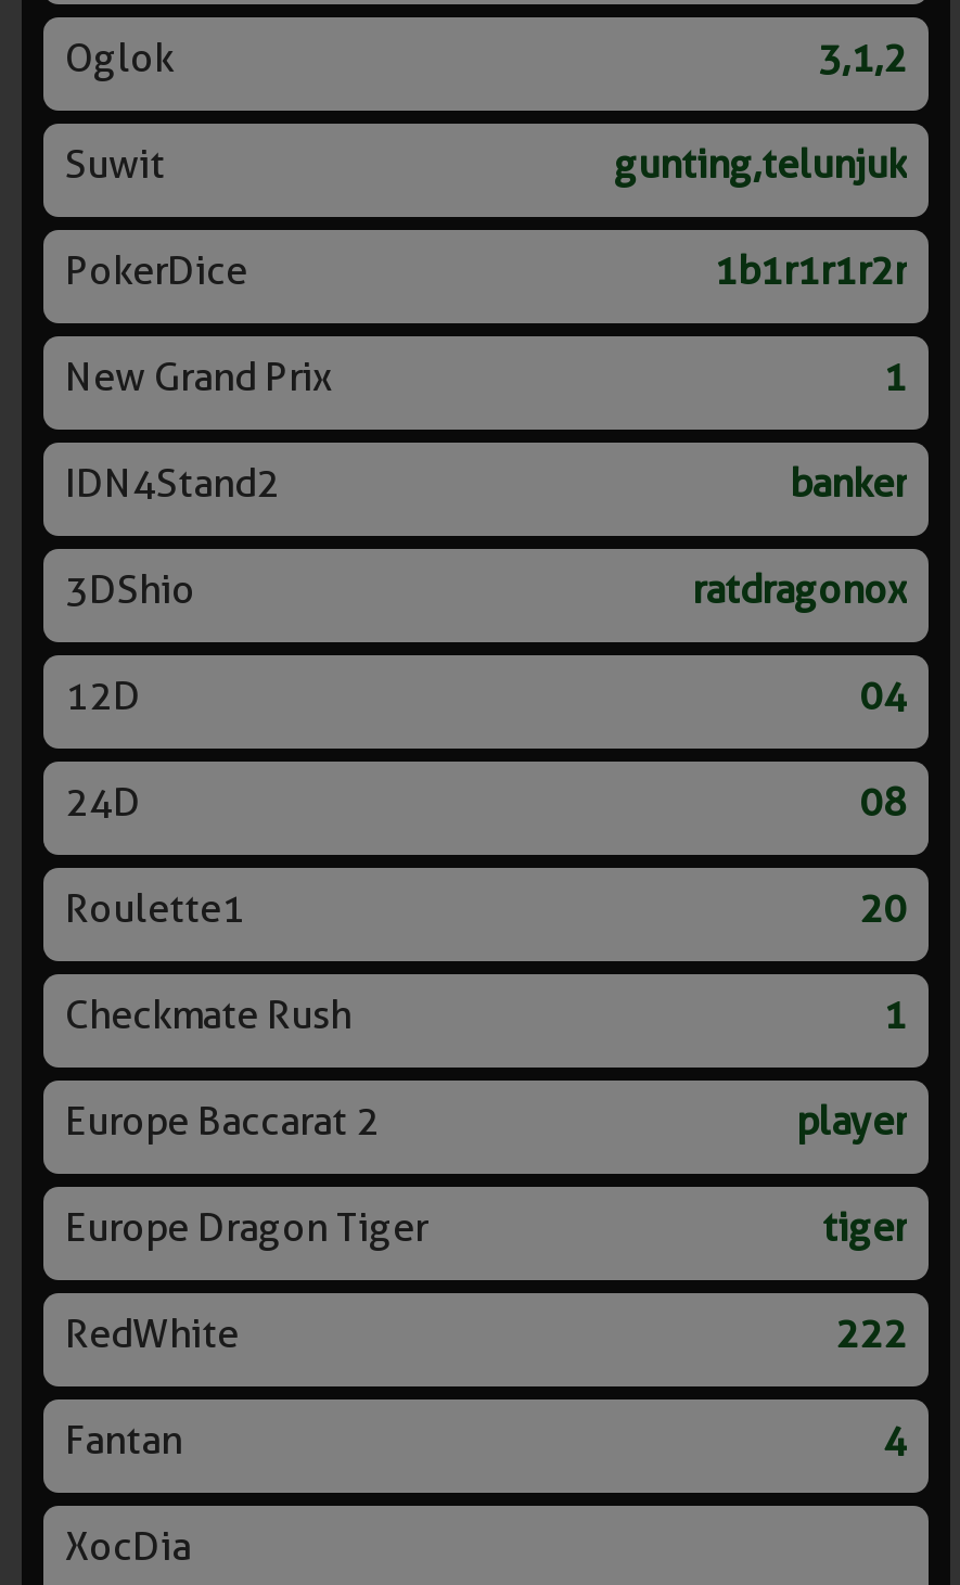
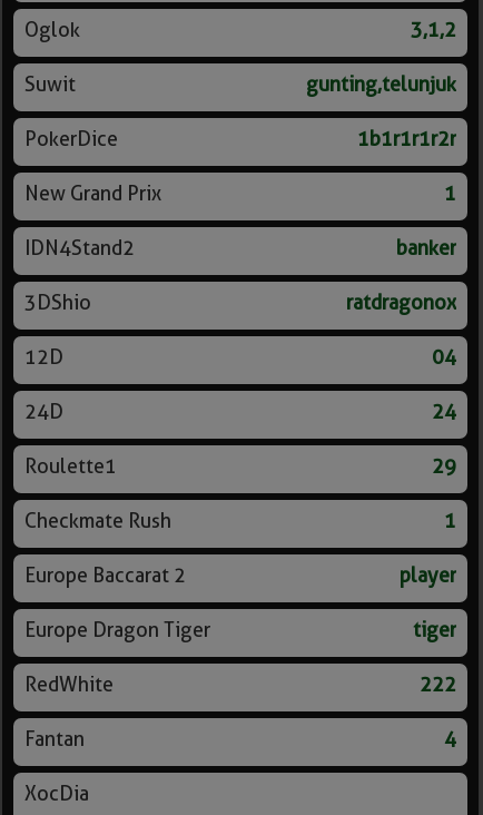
[859,779,907,825] 08 -> [432,400,456,423] 24
[859,885,907,931] 20 -> [432,454,456,478] 29

